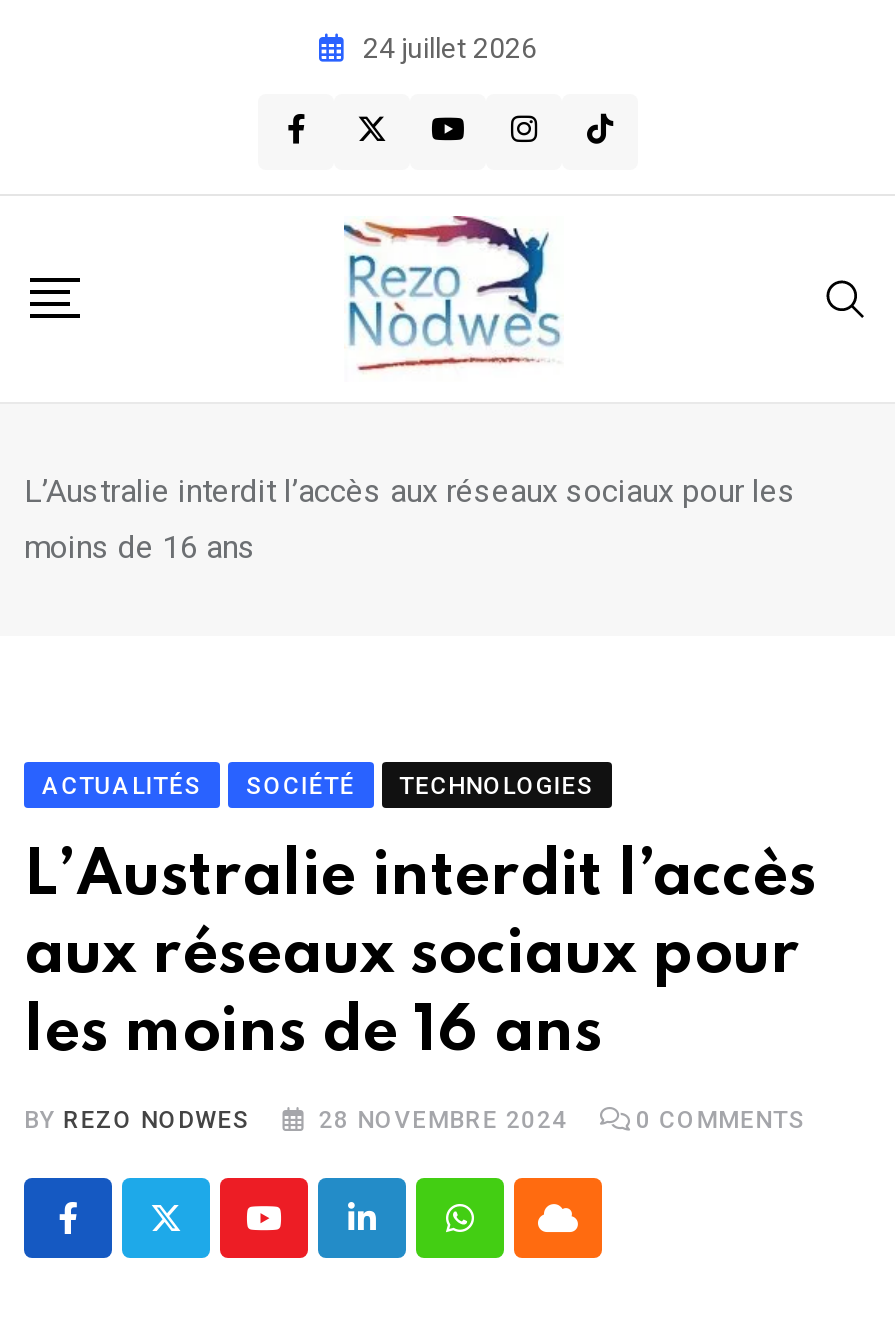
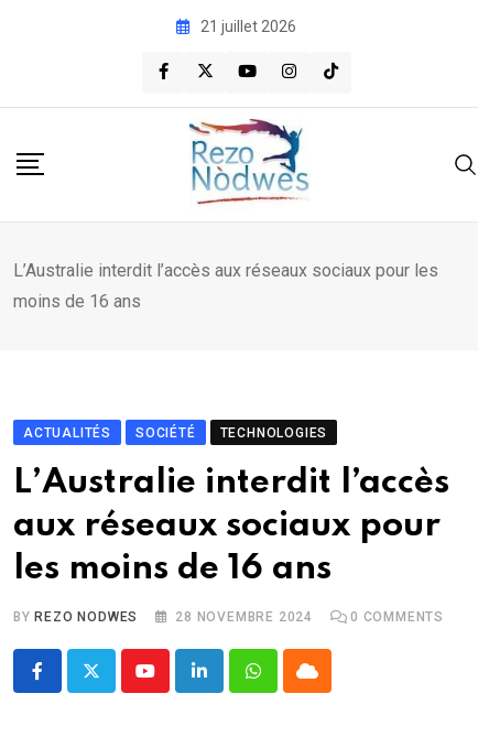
[363,31,537,63] 24 juillet 2026 -> [200,17,296,35] 21 juillet 2026

